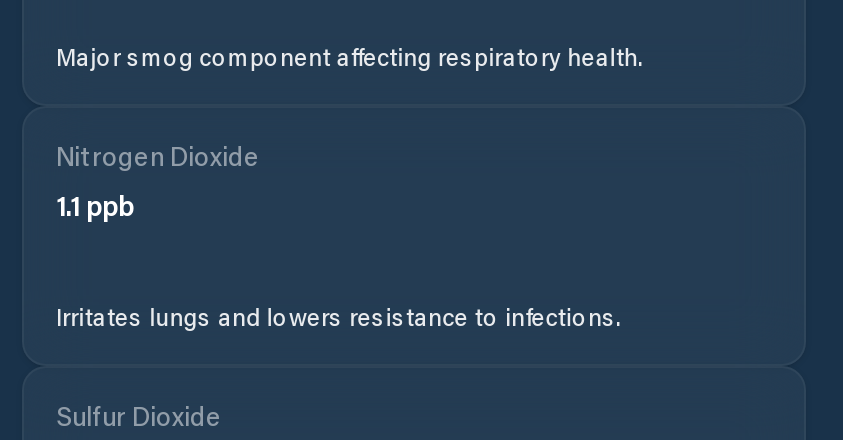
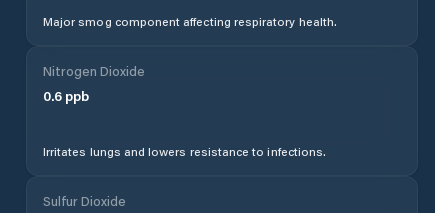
[56,186,134,224] 1.1 ppb -> [43,86,89,105] 0.6 ppb

